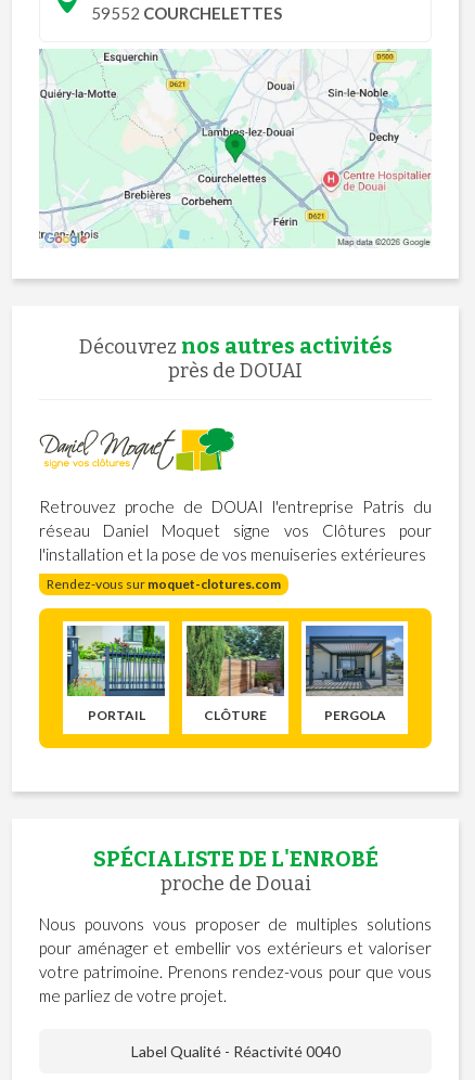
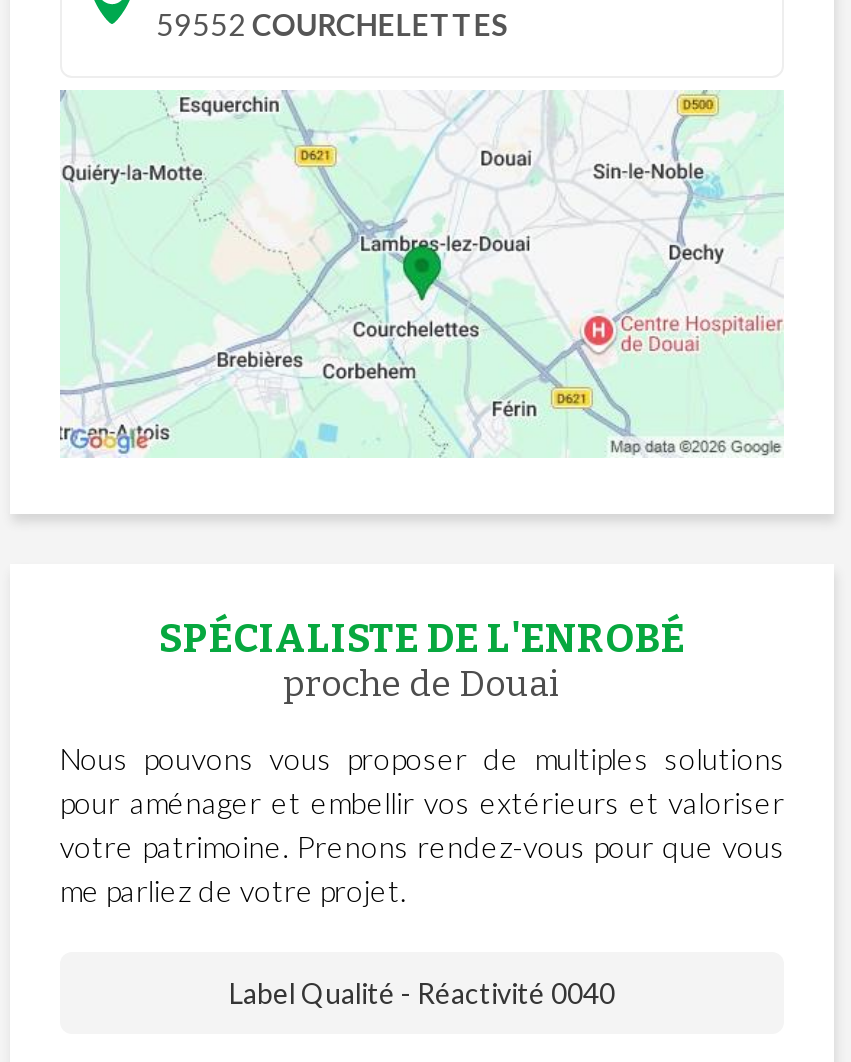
[79,333,392,383] Découvrez nos autres activités | près de DOUAI -> none
[39,427,432,592] [image] | Retrouvez proche de DOUAI l'entreprise Patris du | réseau Daniel Moquet signe vos Clôtures pour | l'installation et la pose de vos menuiseries extérieures | Rendez-vous sur moquet-clotures.com -> none
[38,607,433,749] [image] | PORTAIL | CLÔTURE | PERGOLA -> none

